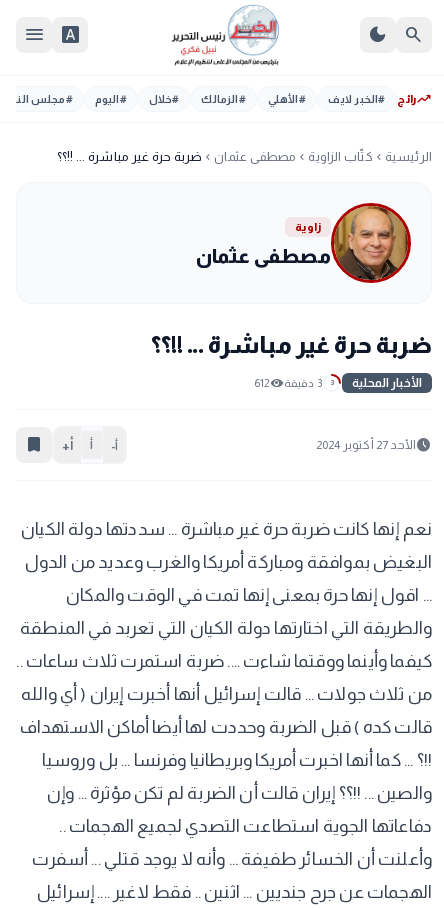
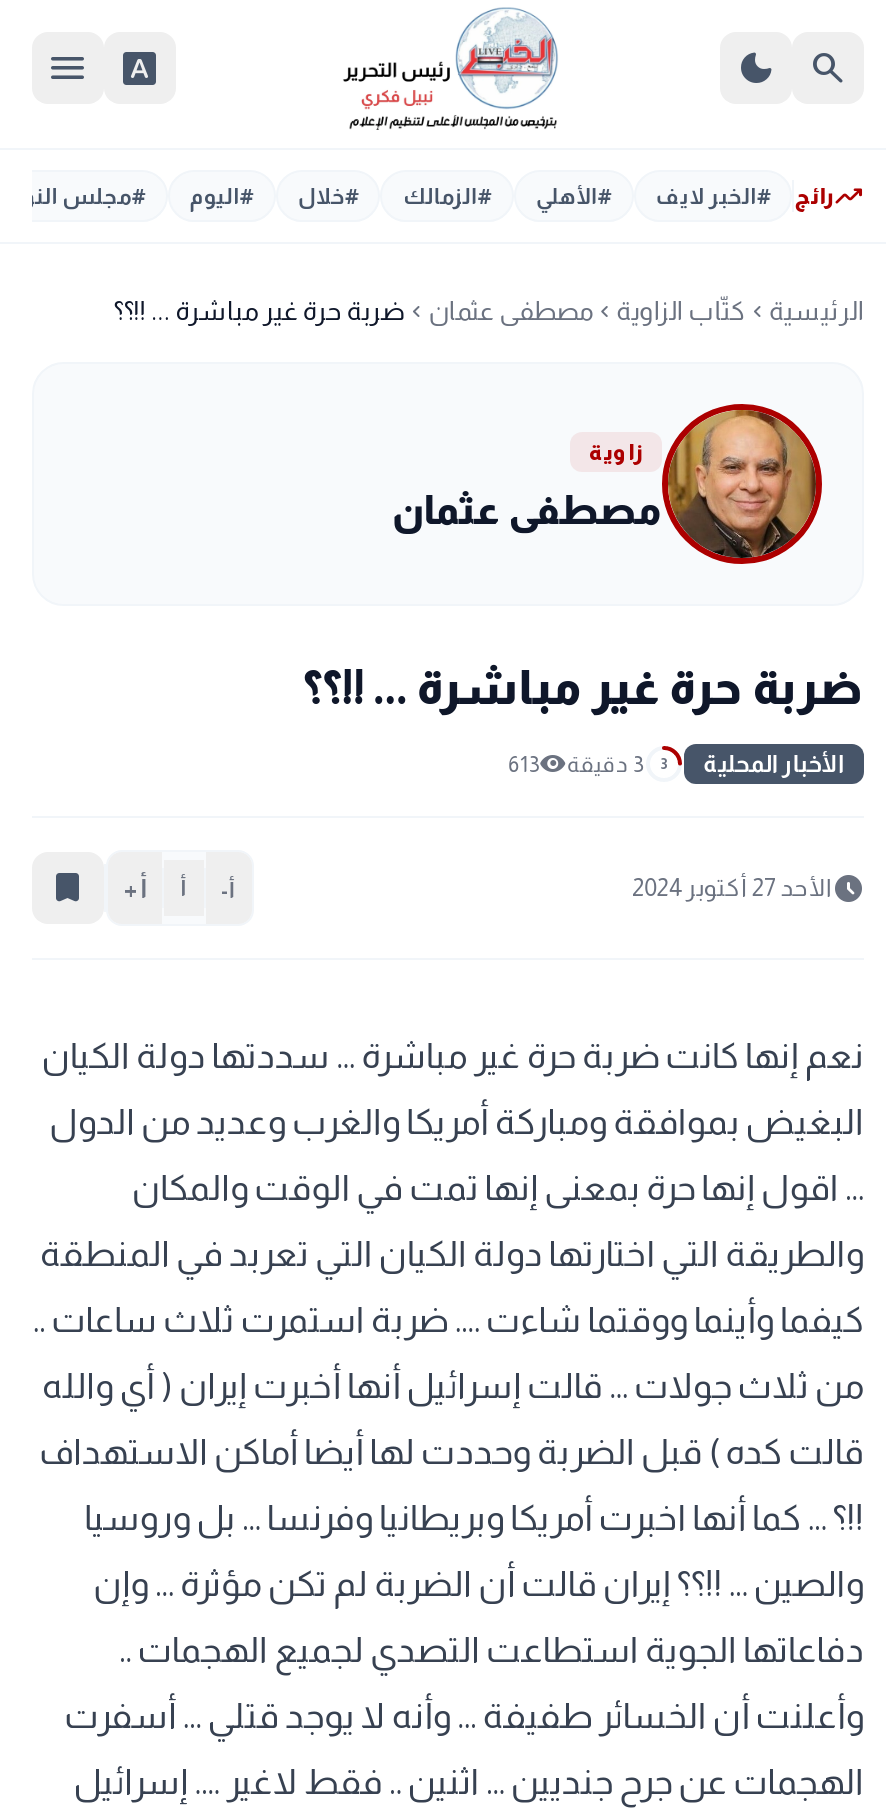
[254,377,270,389] 612 -> [508,752,539,776] 613

